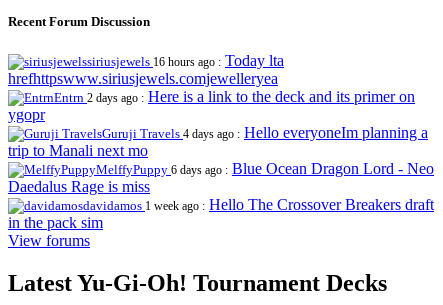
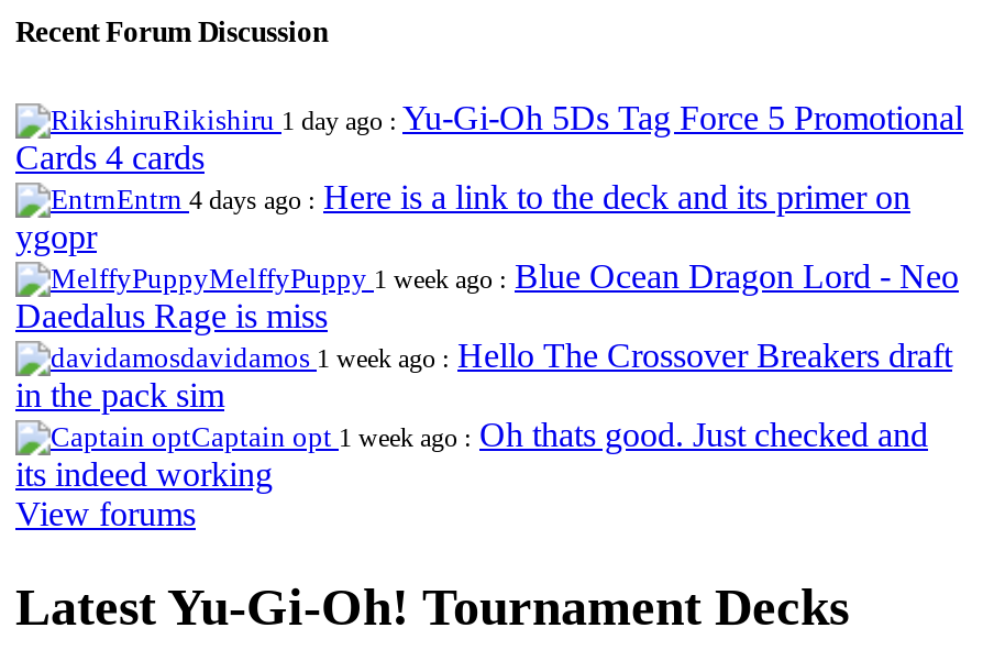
[8,52,415,105] siriusjewels 16 hours ago : Today lta | hrefhttpswww.siriusjewels.comjewelleryea | Entrn 2 days ago : Here is a link to the deck and its primer on -> [15,99,963,216] Rikishiru 1 day ago : Yu-Gi-Oh 5Ds Tag Force 5 Promotional | Cards 4 cards | Entrn 4 days ago : Here is a link to the deck and its primer on
[8,124,434,177] Guruji Travels 4 days ago : Hello everyoneIm planning a | trip to Manali next mo | MelffyPuppy 6 days ago : Blue Ocean Dragon Lord - Neo -> [209,258,959,295] MelffyPuppy 1 week ago : Blue Ocean Dragon Lord - Neo
moved [8,178,434,231] -> [15,297,952,414]: Daedalus Rage is miss | davidamos 1 week ago : Hello The Crossover Breakers draft | in the pack sim
none -> [15,416,928,493] Captain opt 1 week ago : Oh thats good. Just checked and | its indeed working

